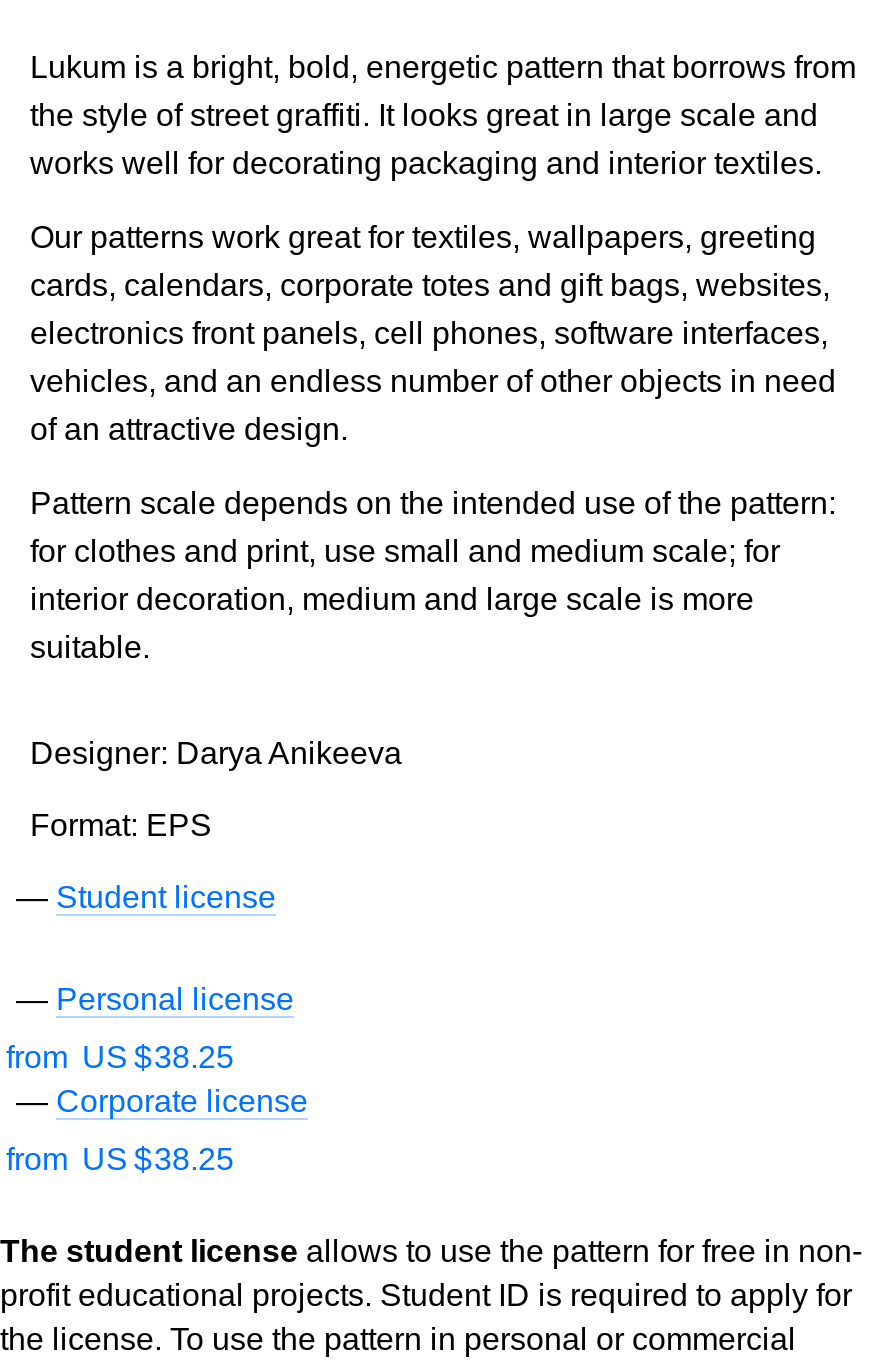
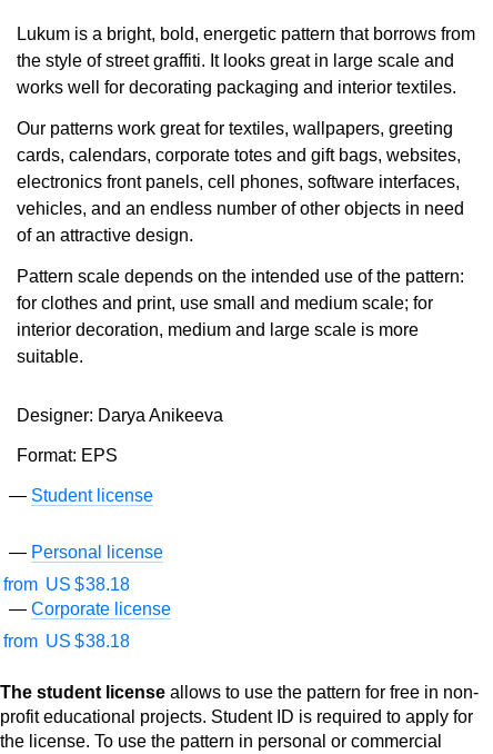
[6,1040,234,1074] from US $38.25 -> [3,575,130,594] from US $38.18
[6,1142,234,1176] from US $38.25 -> [3,632,130,651] from US $38.18

